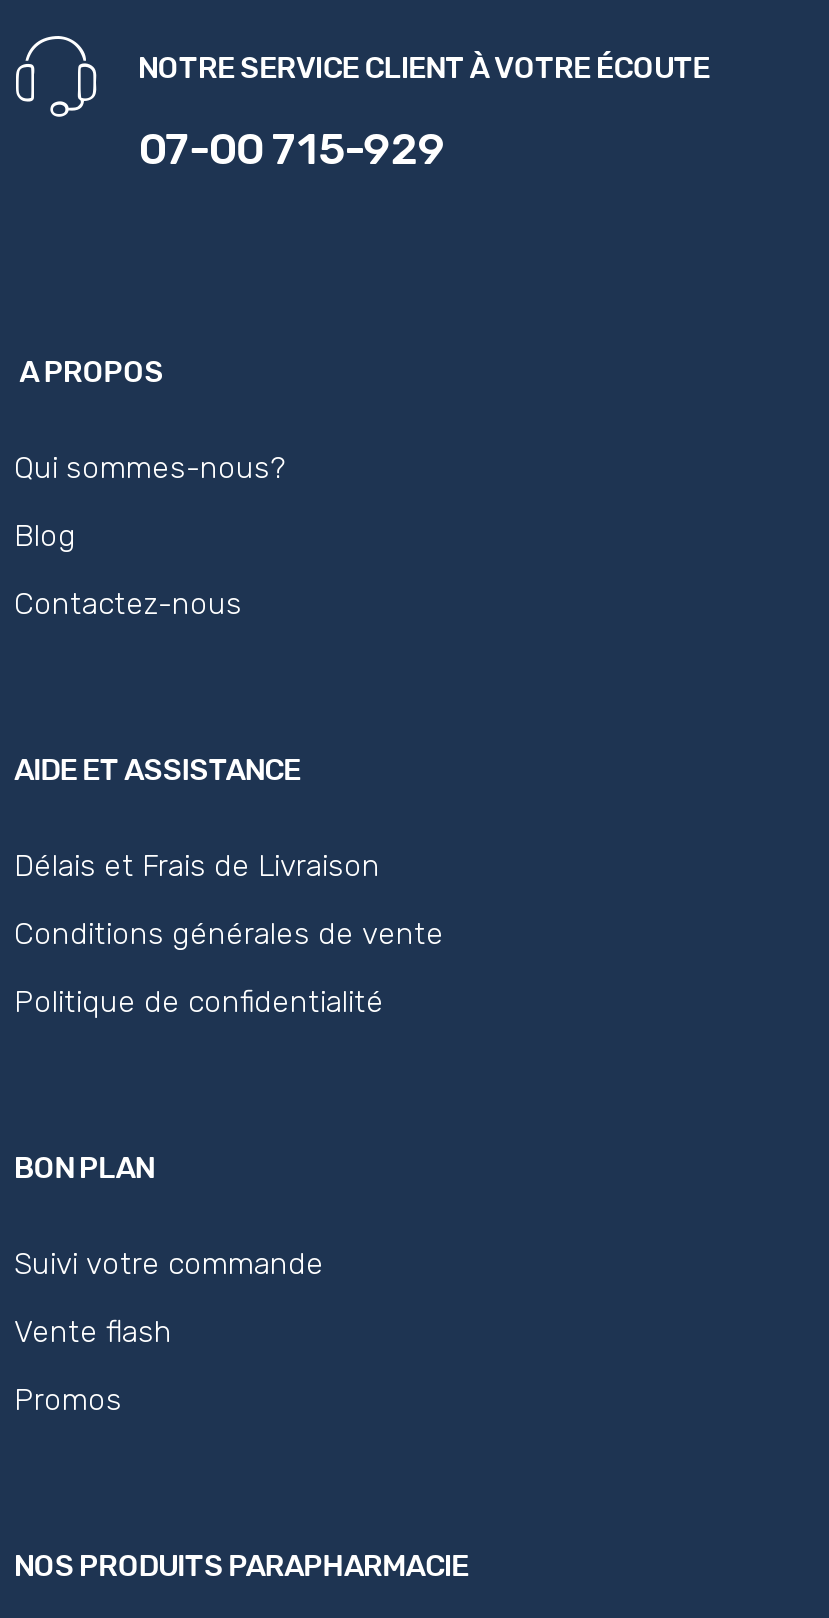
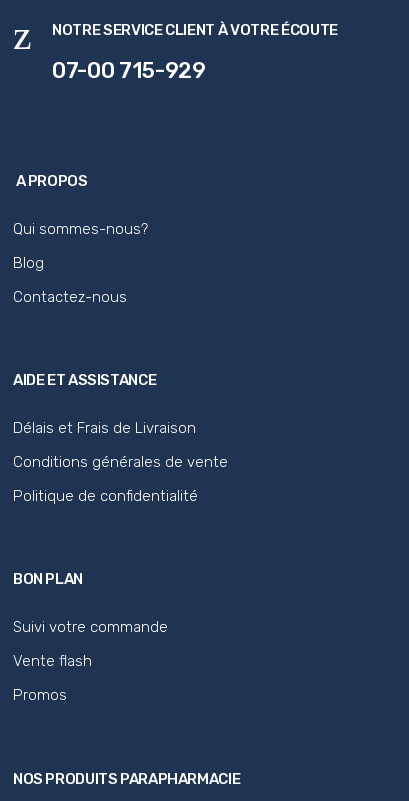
[14,33,92,119] [image] -> [13,13,48,54] [image]

